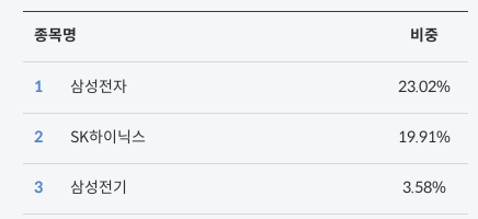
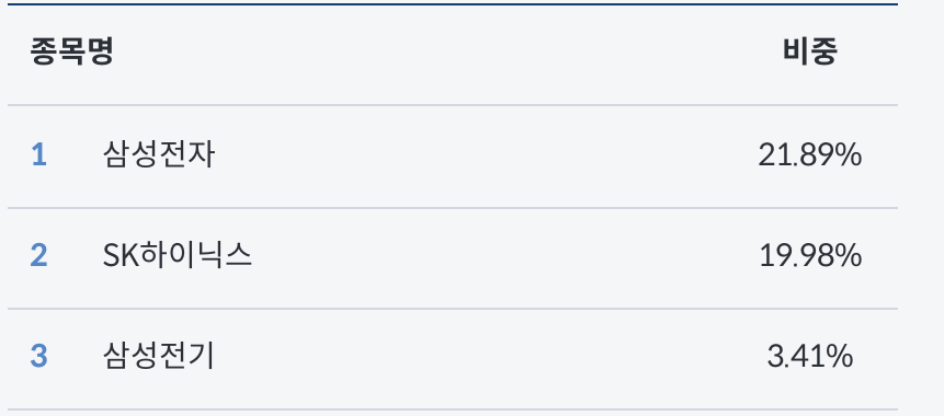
[398,78,451,96] 23.02% -> [758,137,863,174] 21.89%
[398,128,451,147] 19.91% -> [758,238,863,275] 19.98%
[402,178,446,197] 3.58% -> [766,338,854,375] 3.41%

